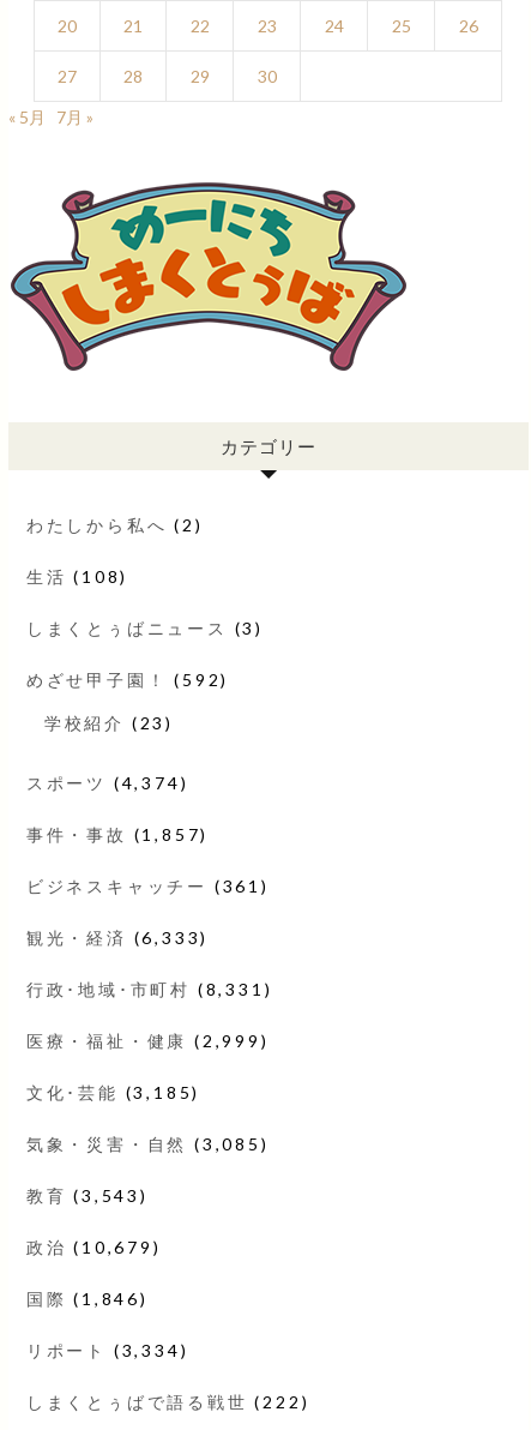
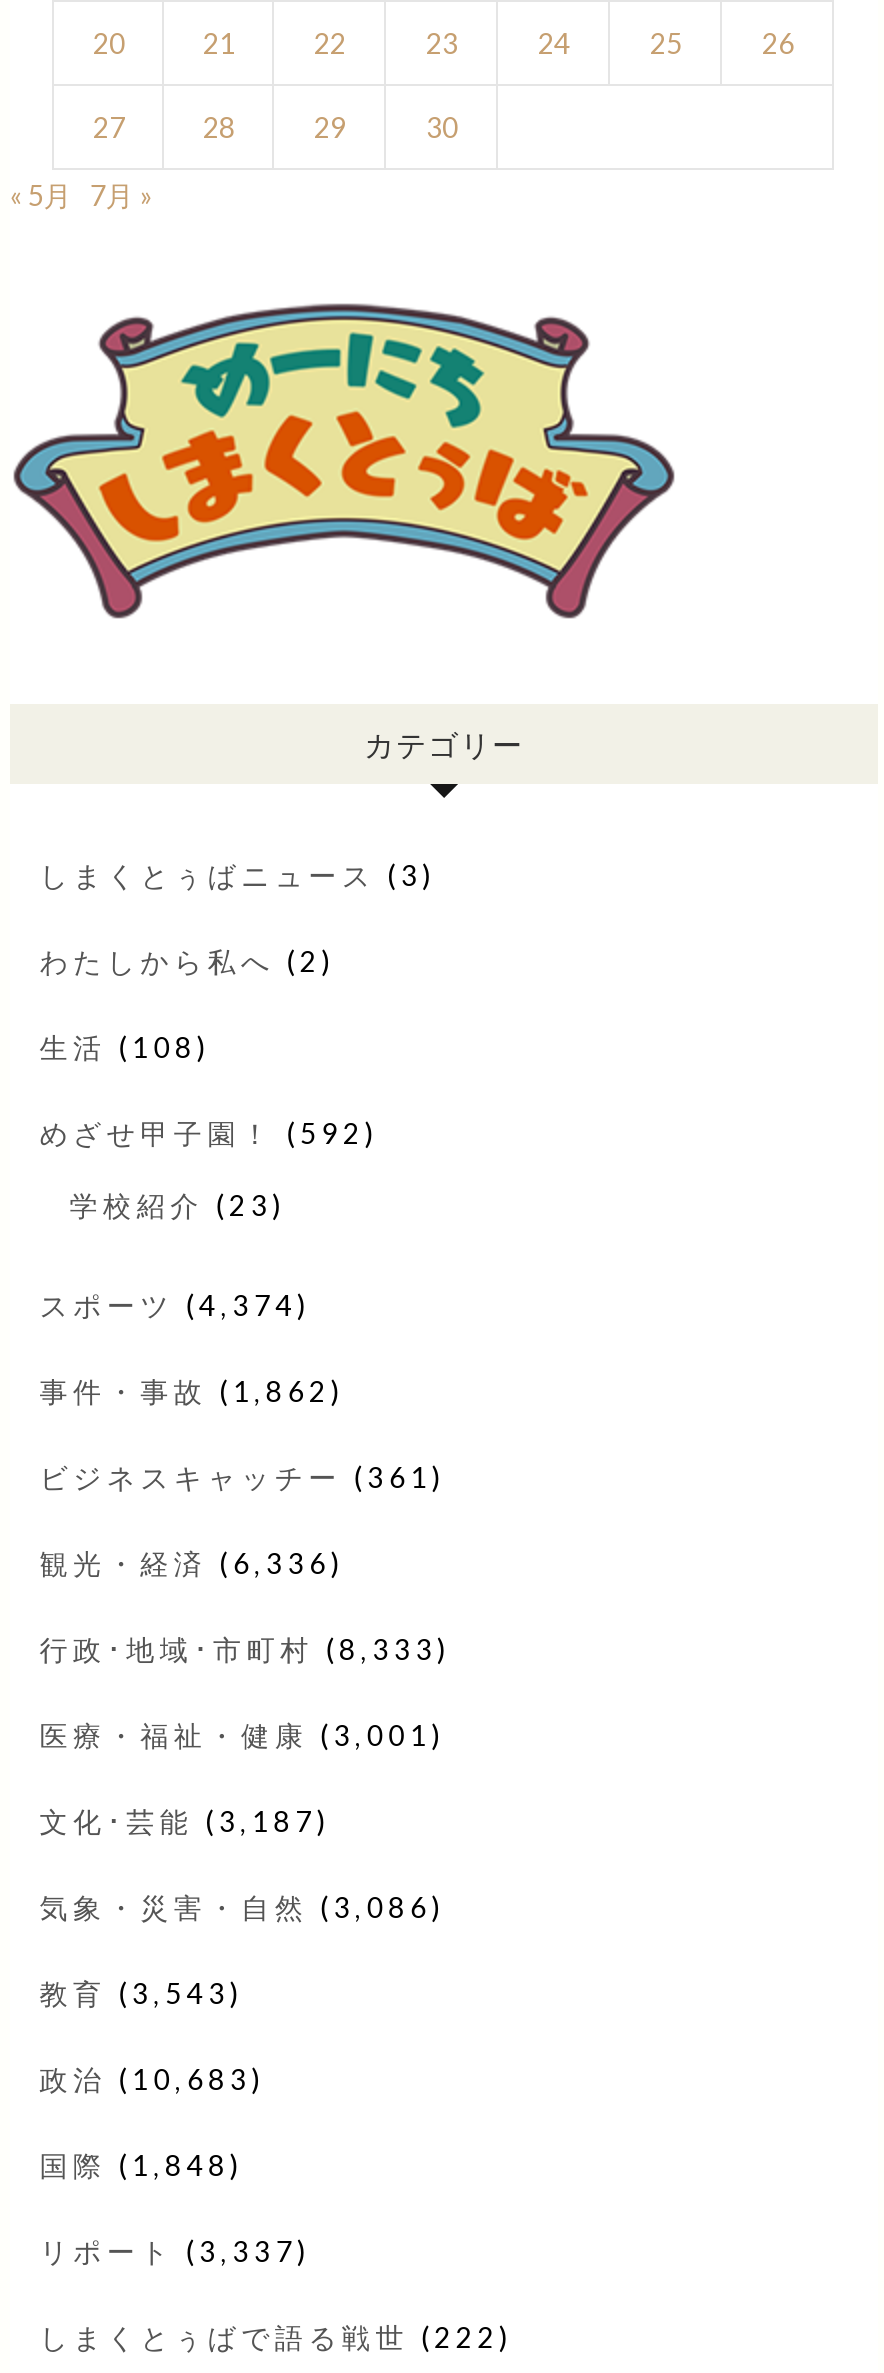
moved [26,515,203,587] -> [39,944,335,1064]: わたしから私へ(2) | 生活(108)
moved [26,618,264,638] -> [39,858,436,892]: しまくとぅばニュース(3)
[26,824,209,844] 事件・事故(1,857) -> [39,1374,344,1408] 事件・事故(1,862)
[26,927,209,948] 観光・経済(6,333) -> [39,1546,344,1580] 観光・経済(6,336)
[26,979,272,999] 行政･地域･市町村(8,331) -> [39,1632,451,1666] 行政･地域･市町村(8,333)
[26,1030,269,1051] 医療・福祉・健康(2,999) -> [39,1718,445,1752] 医療・福祉・健康(3,001)
[26,1082,200,1102] 文化･芸能(3,185) -> [39,1804,330,1838] 文化･芸能(3,187)
[26,1134,269,1154] 気象・災害・自然(3,085) -> [39,1890,445,1924] 気象・災害・自然(3,086)
[26,1237,161,1257] 政治(10,679) -> [39,2062,265,2096] 政治(10,683)
[26,1288,148,1309] 国際(1,846) -> [39,2148,243,2182] 国際(1,848)
[26,1340,189,1360] リポート(3,334) -> [39,2234,311,2268] リポート(3,337)

